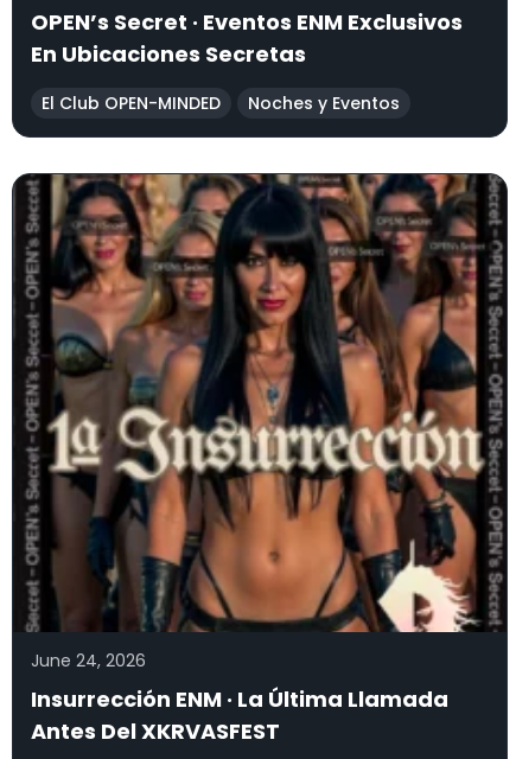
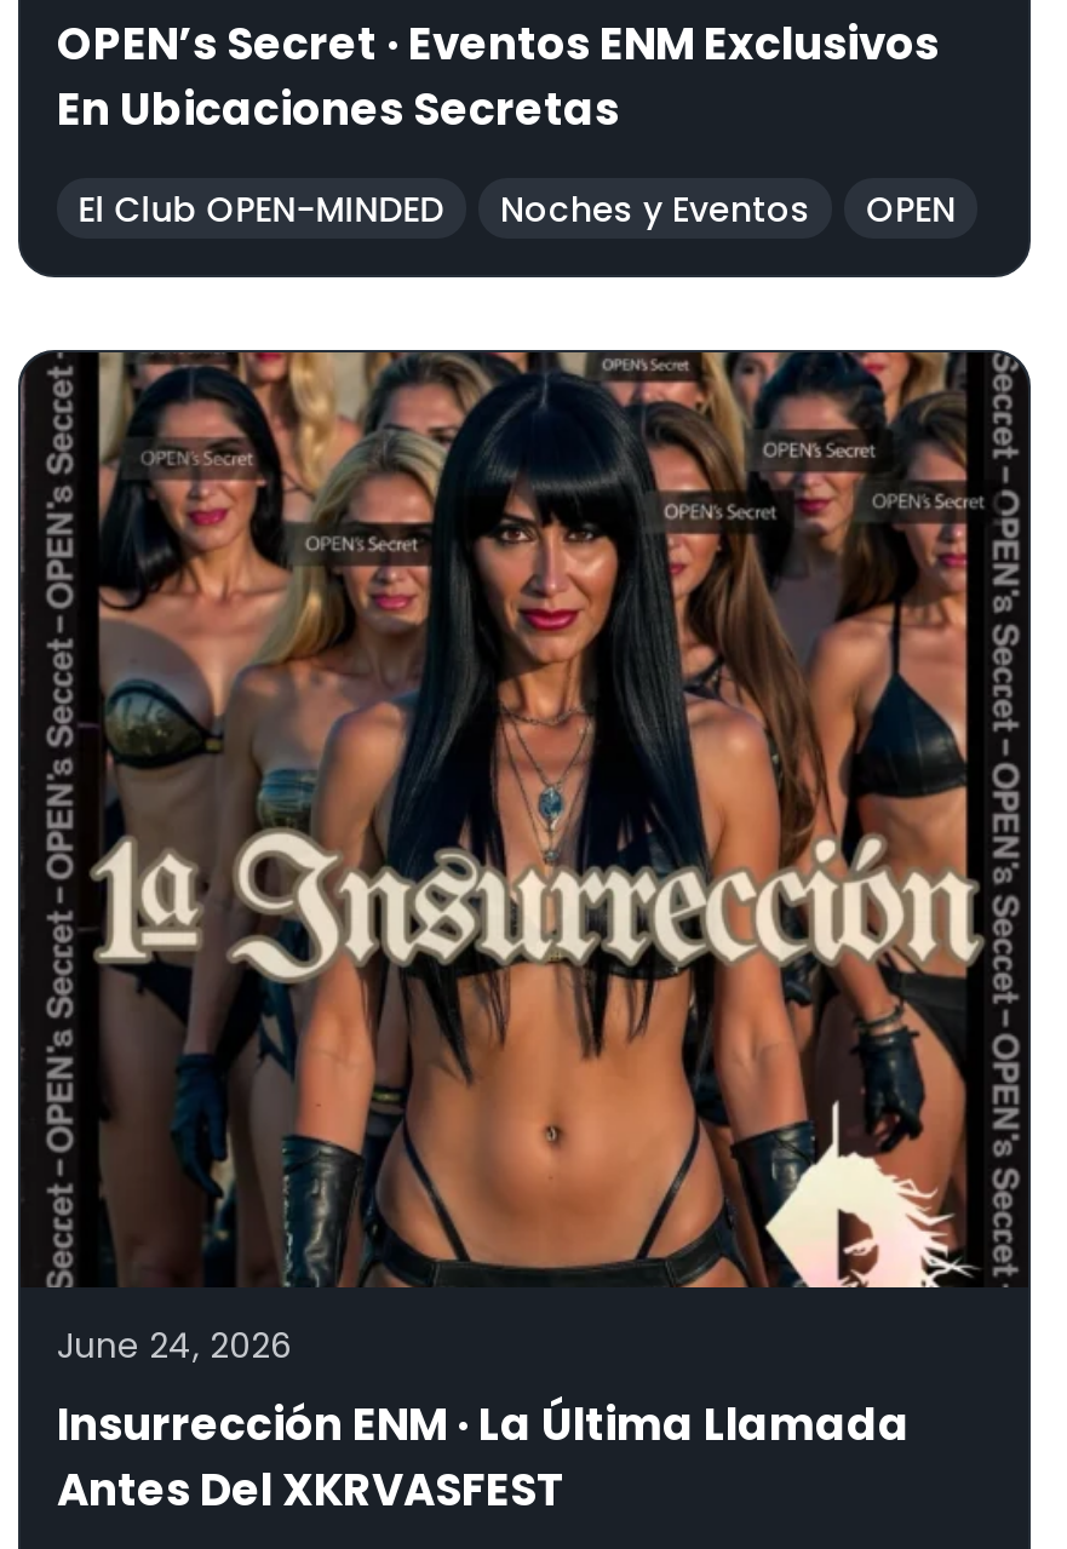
none -> [866,185,956,234] OPEN

